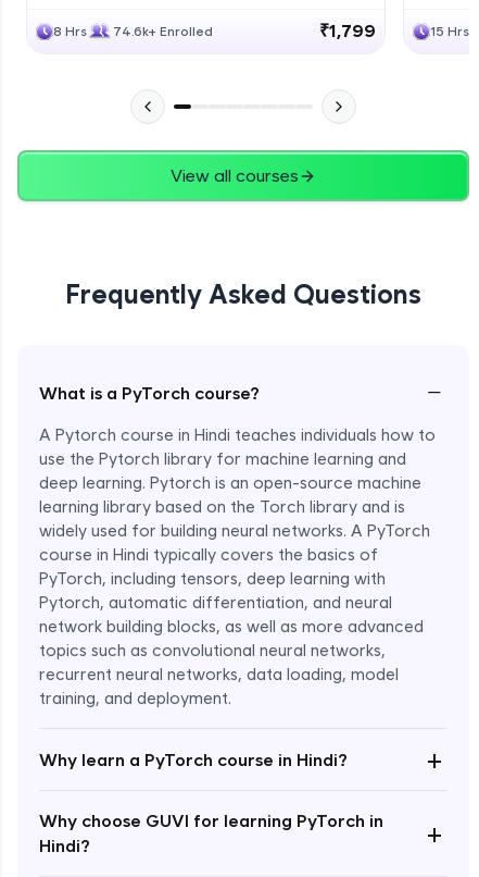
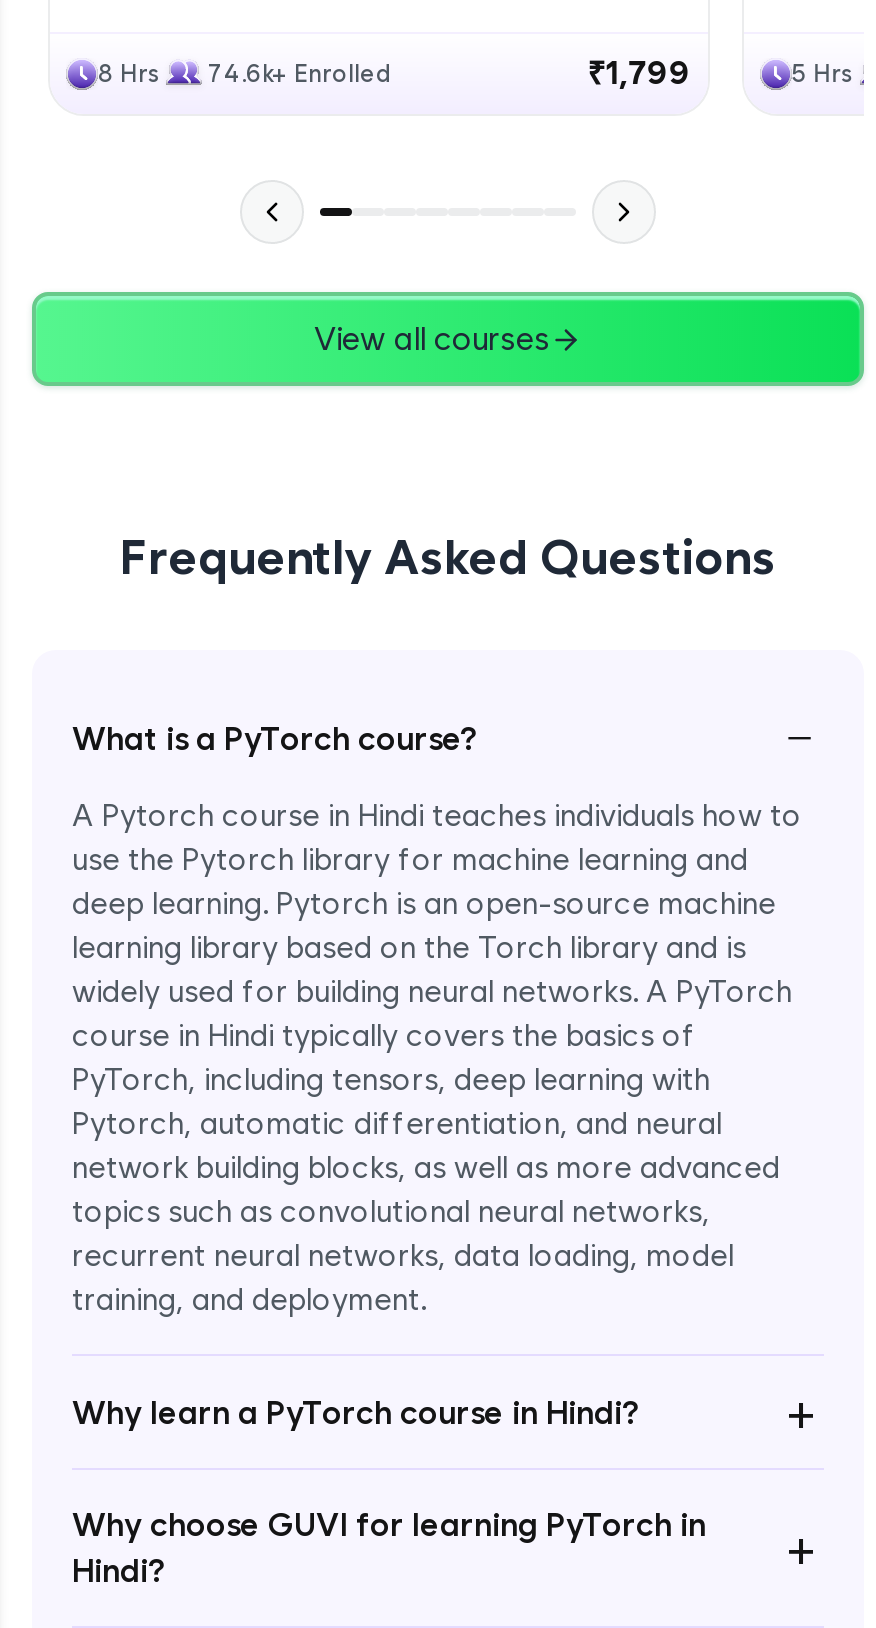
[430,24,469,39] 15 Hrs -> [791,60,853,88] 5 Hrs

